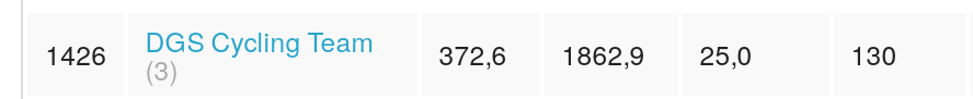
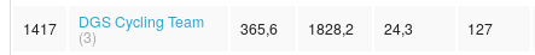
[45,35,107,72] 1426 -> [23,18,57,39] 1417
[439,35,507,72] 372,6 -> [240,18,278,39] 365,6
[562,35,645,72] 1862,9 -> [308,18,354,39] 1828,2
[700,35,752,72] 25,0 -> [384,18,413,39] 24,3
[851,35,897,72] 130 -> [467,18,492,39] 127

